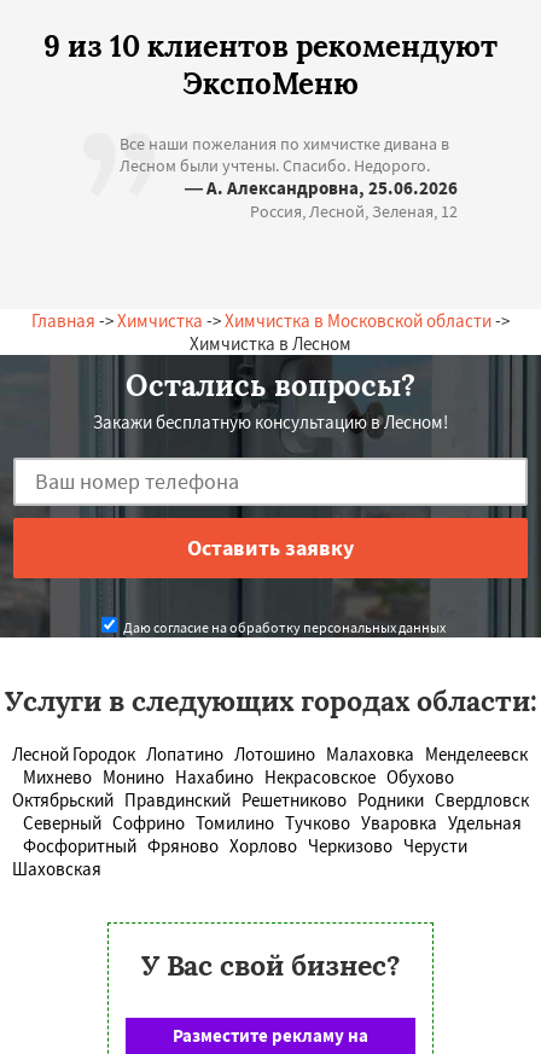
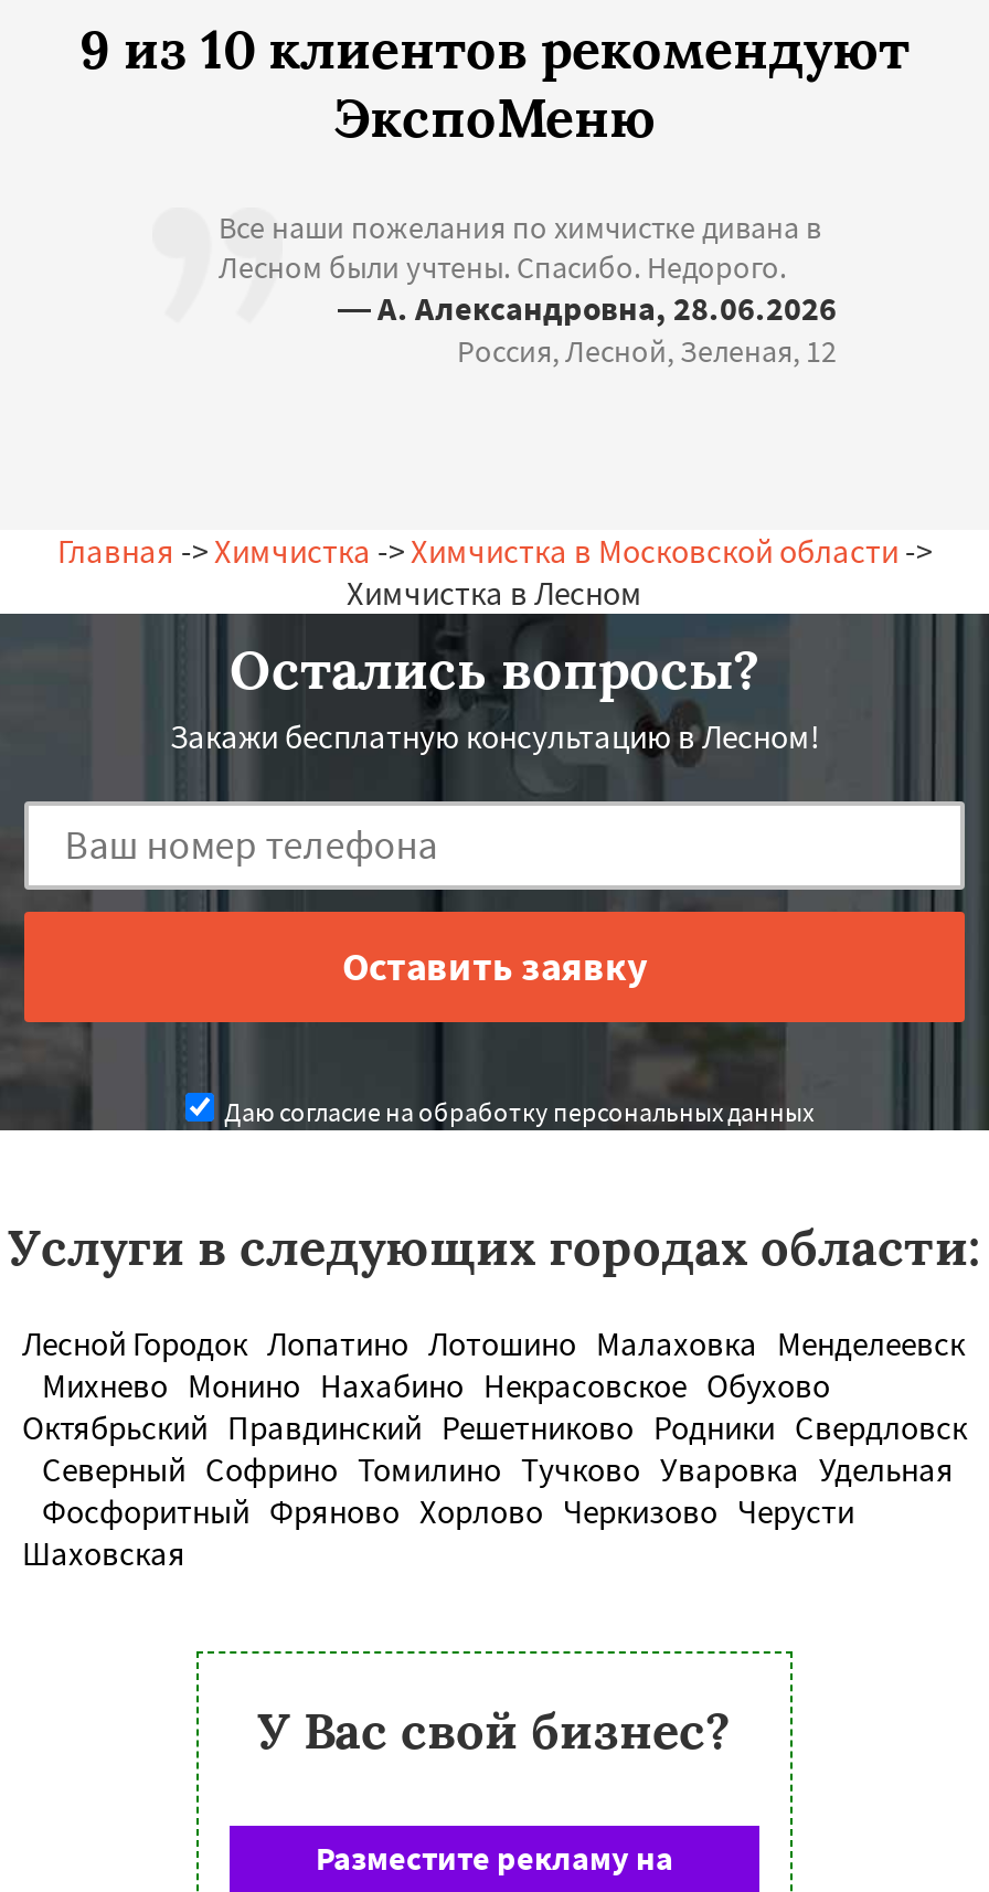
[185,176,458,199] — А. Александровна, 25.06.2026 -> [338,287,837,329] — А. Александровна, 28.06.2026

